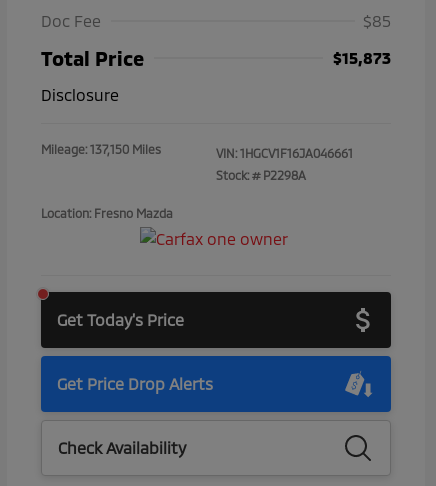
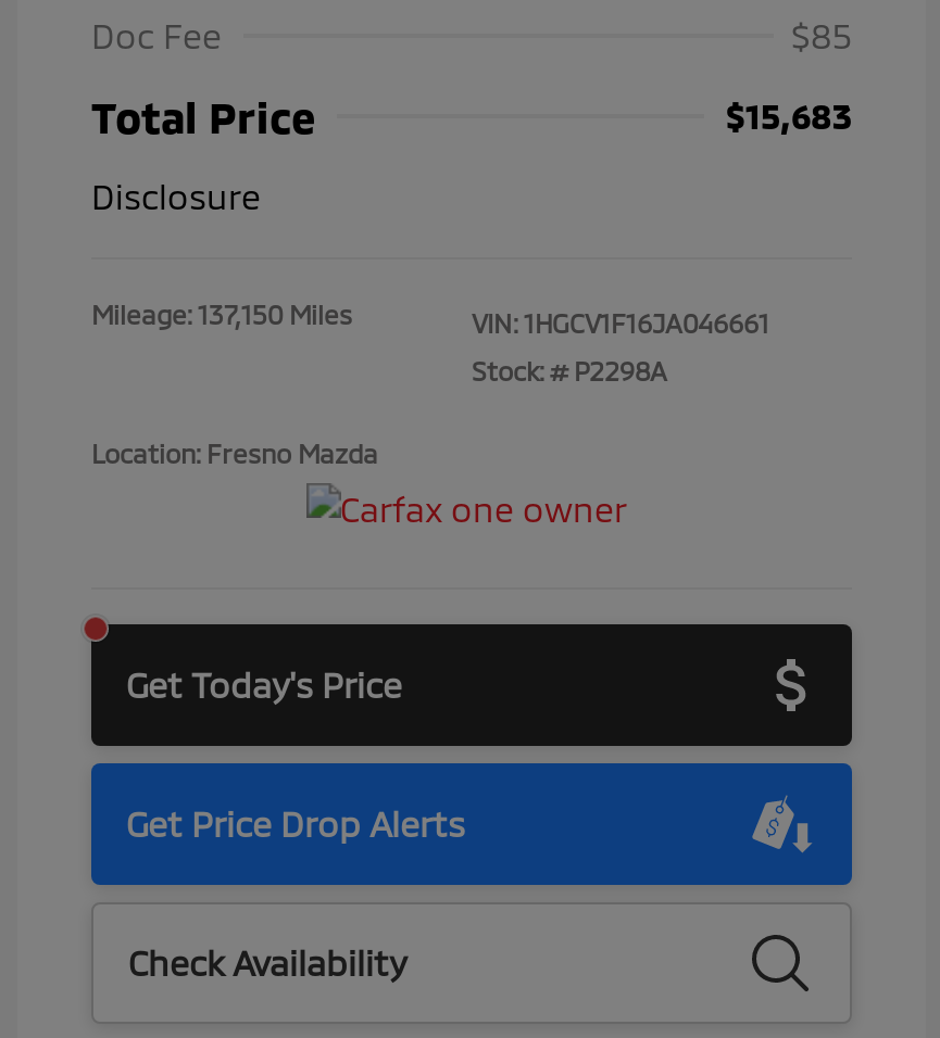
[333,48,391,67] $15,873 -> [726,94,852,135] $15,683

